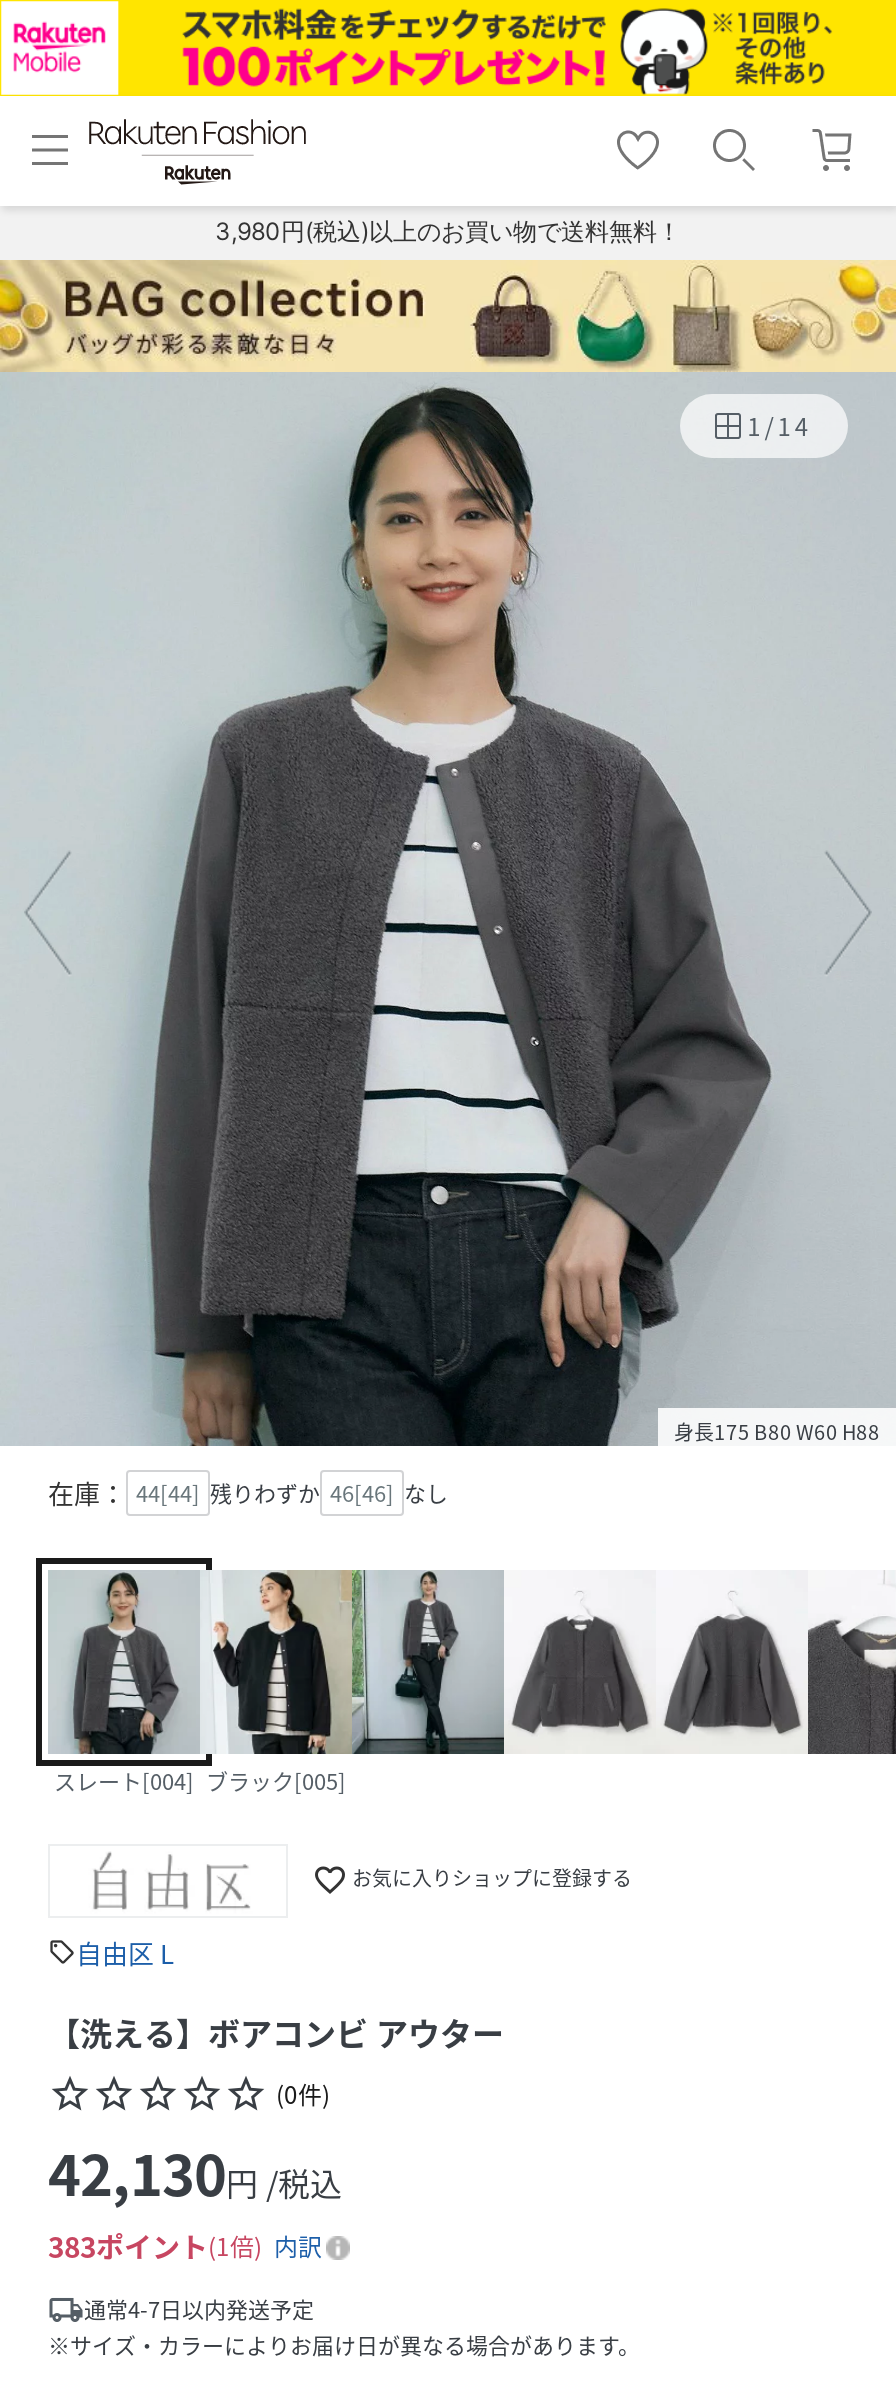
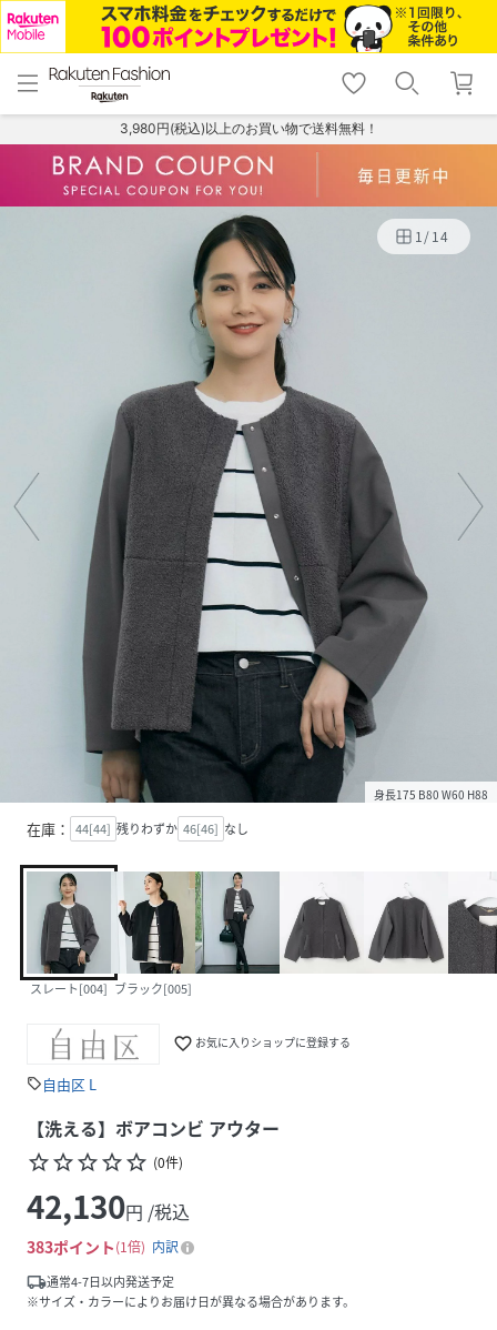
[6,260,890,372] [image] -> [3,143,494,208] [image]

